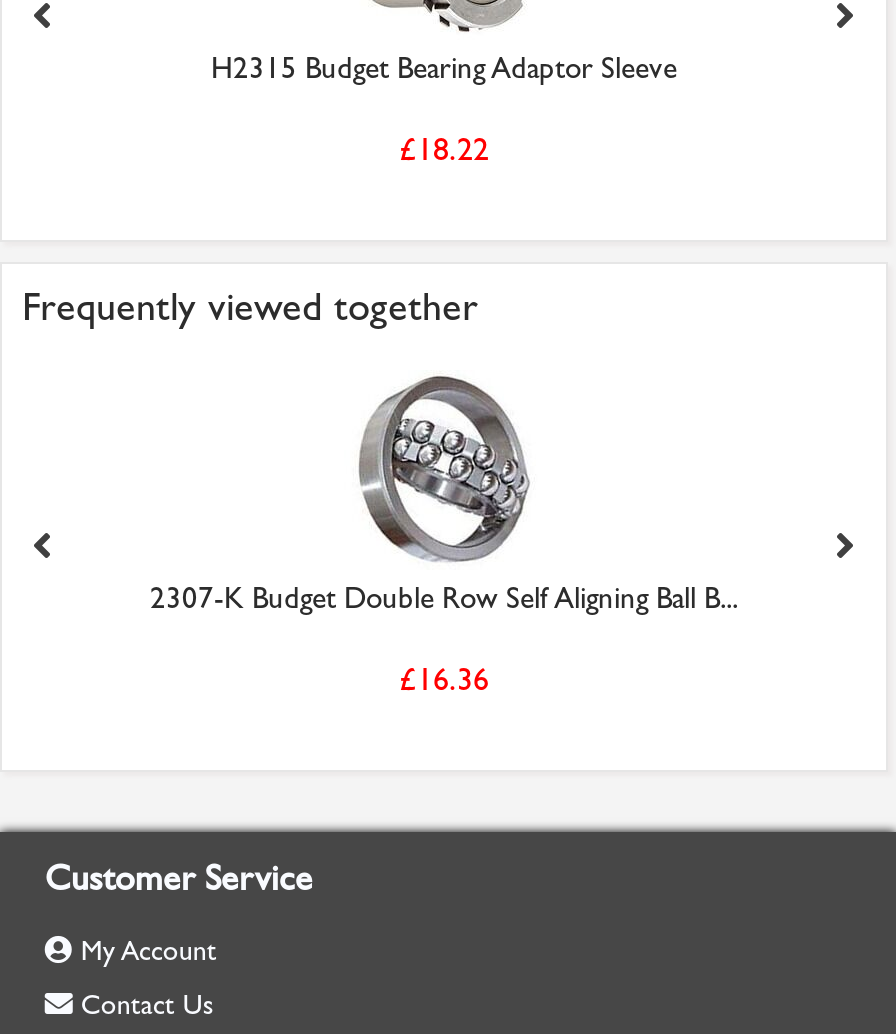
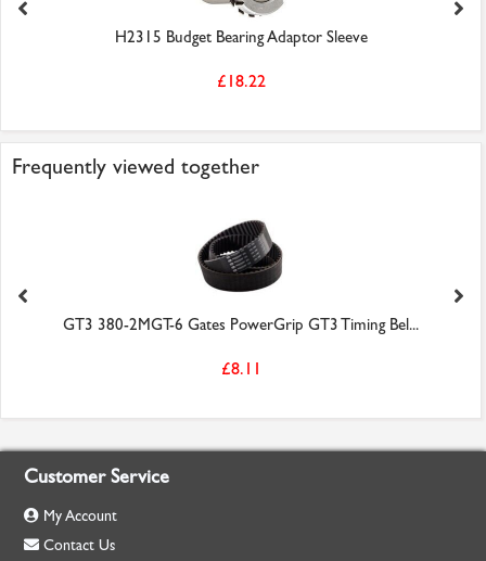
[150,374,738,617] [image] | 2307-K Budget Double Row Self Aligning Ball B... -> [63,204,419,335] [image] | GT3 380-2MGT-6 Gates PowerGrip GT3 Timing Bel...
[399,661,489,699] £16.36 -> [221,358,261,379] £8.11

